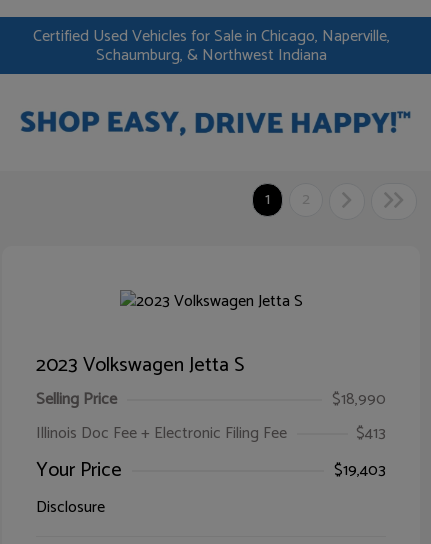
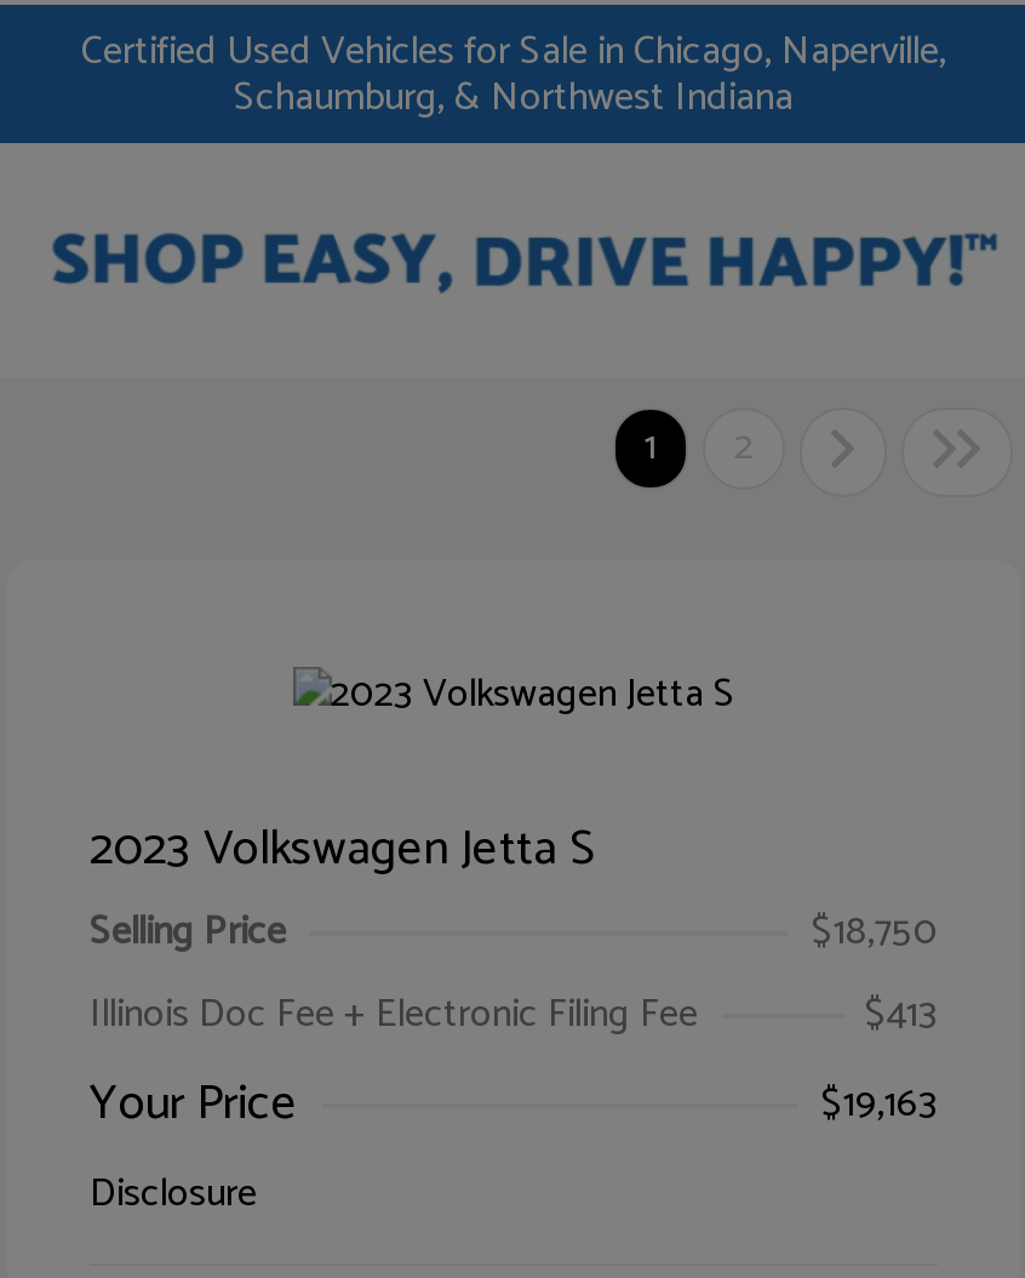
[332,386,386,413] $18,990 -> [812,899,938,965] $18,750
[334,457,386,484] $19,403 -> [821,1072,938,1137] $19,163

